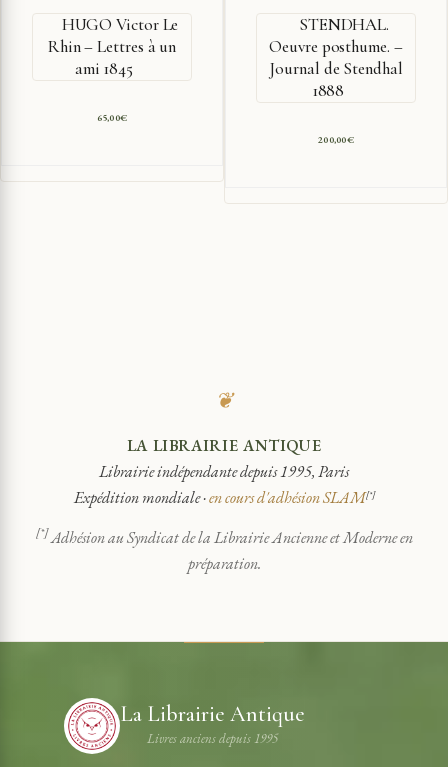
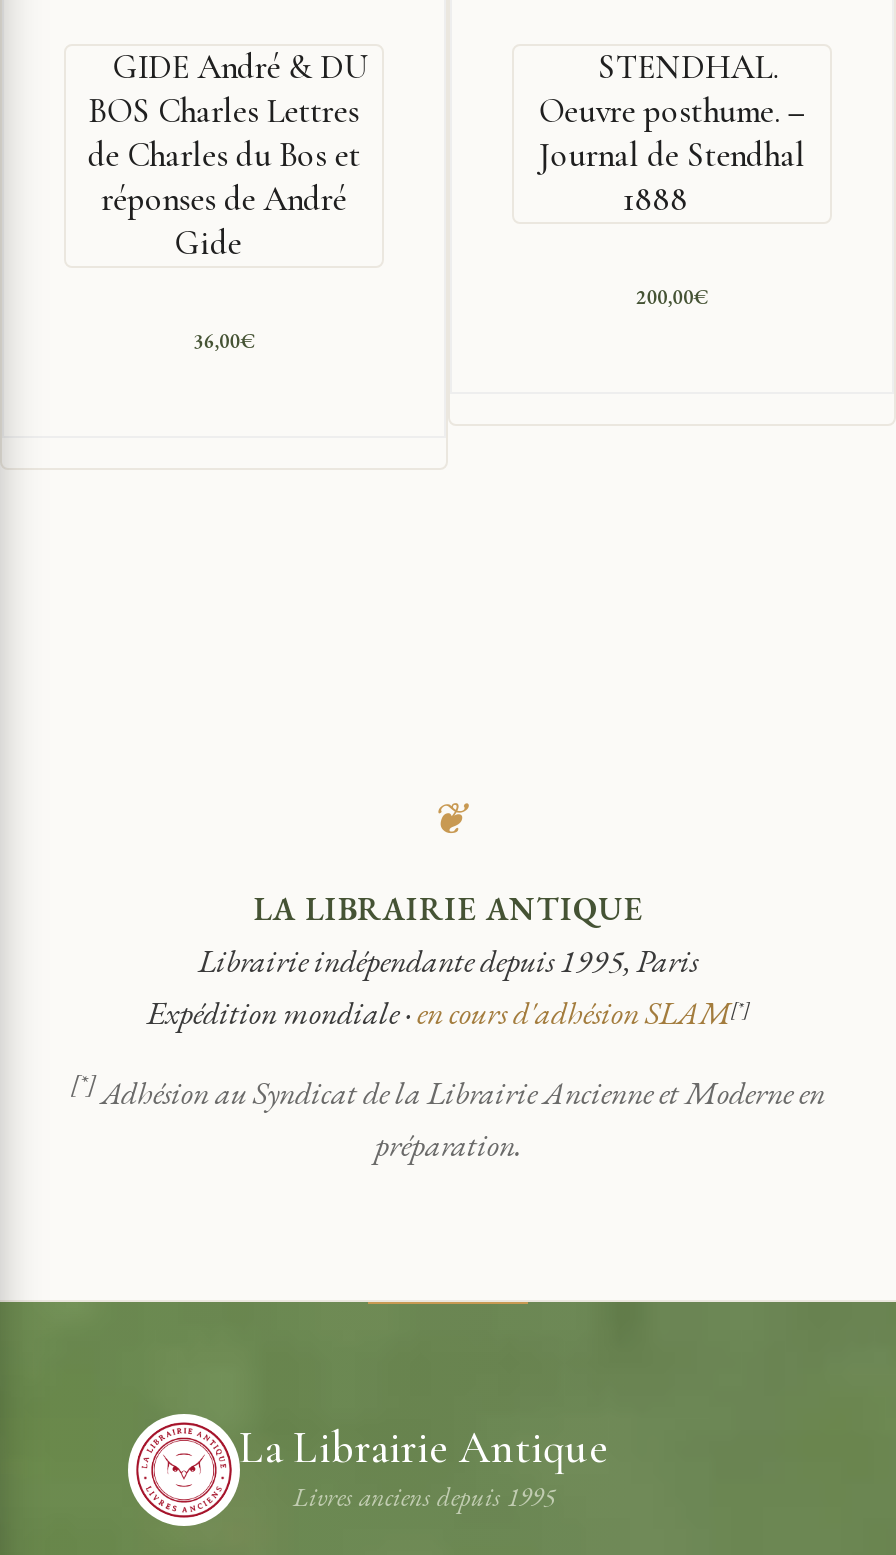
[48,14,178,79] HUGO Victor Le | Rhin – Lettres à un | ami 1845 -> [88,46,368,264] GIDE André & DU | BOS Charles Lettres | de Charles du Bos et | réponses de André | Gide
[97,111,127,124] 65,00€ -> [193,328,255,354] 36,00€

